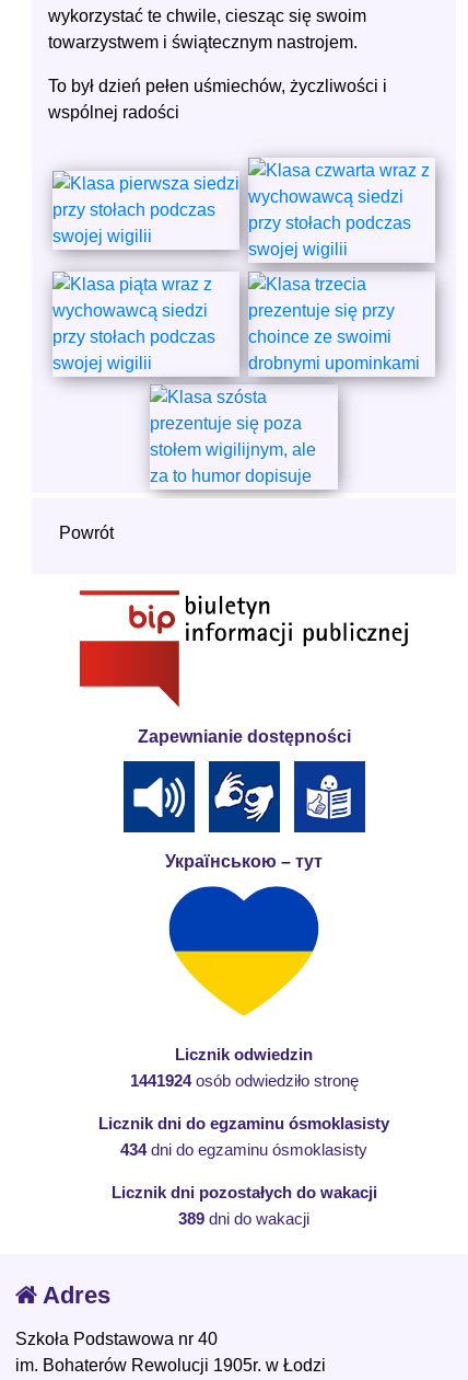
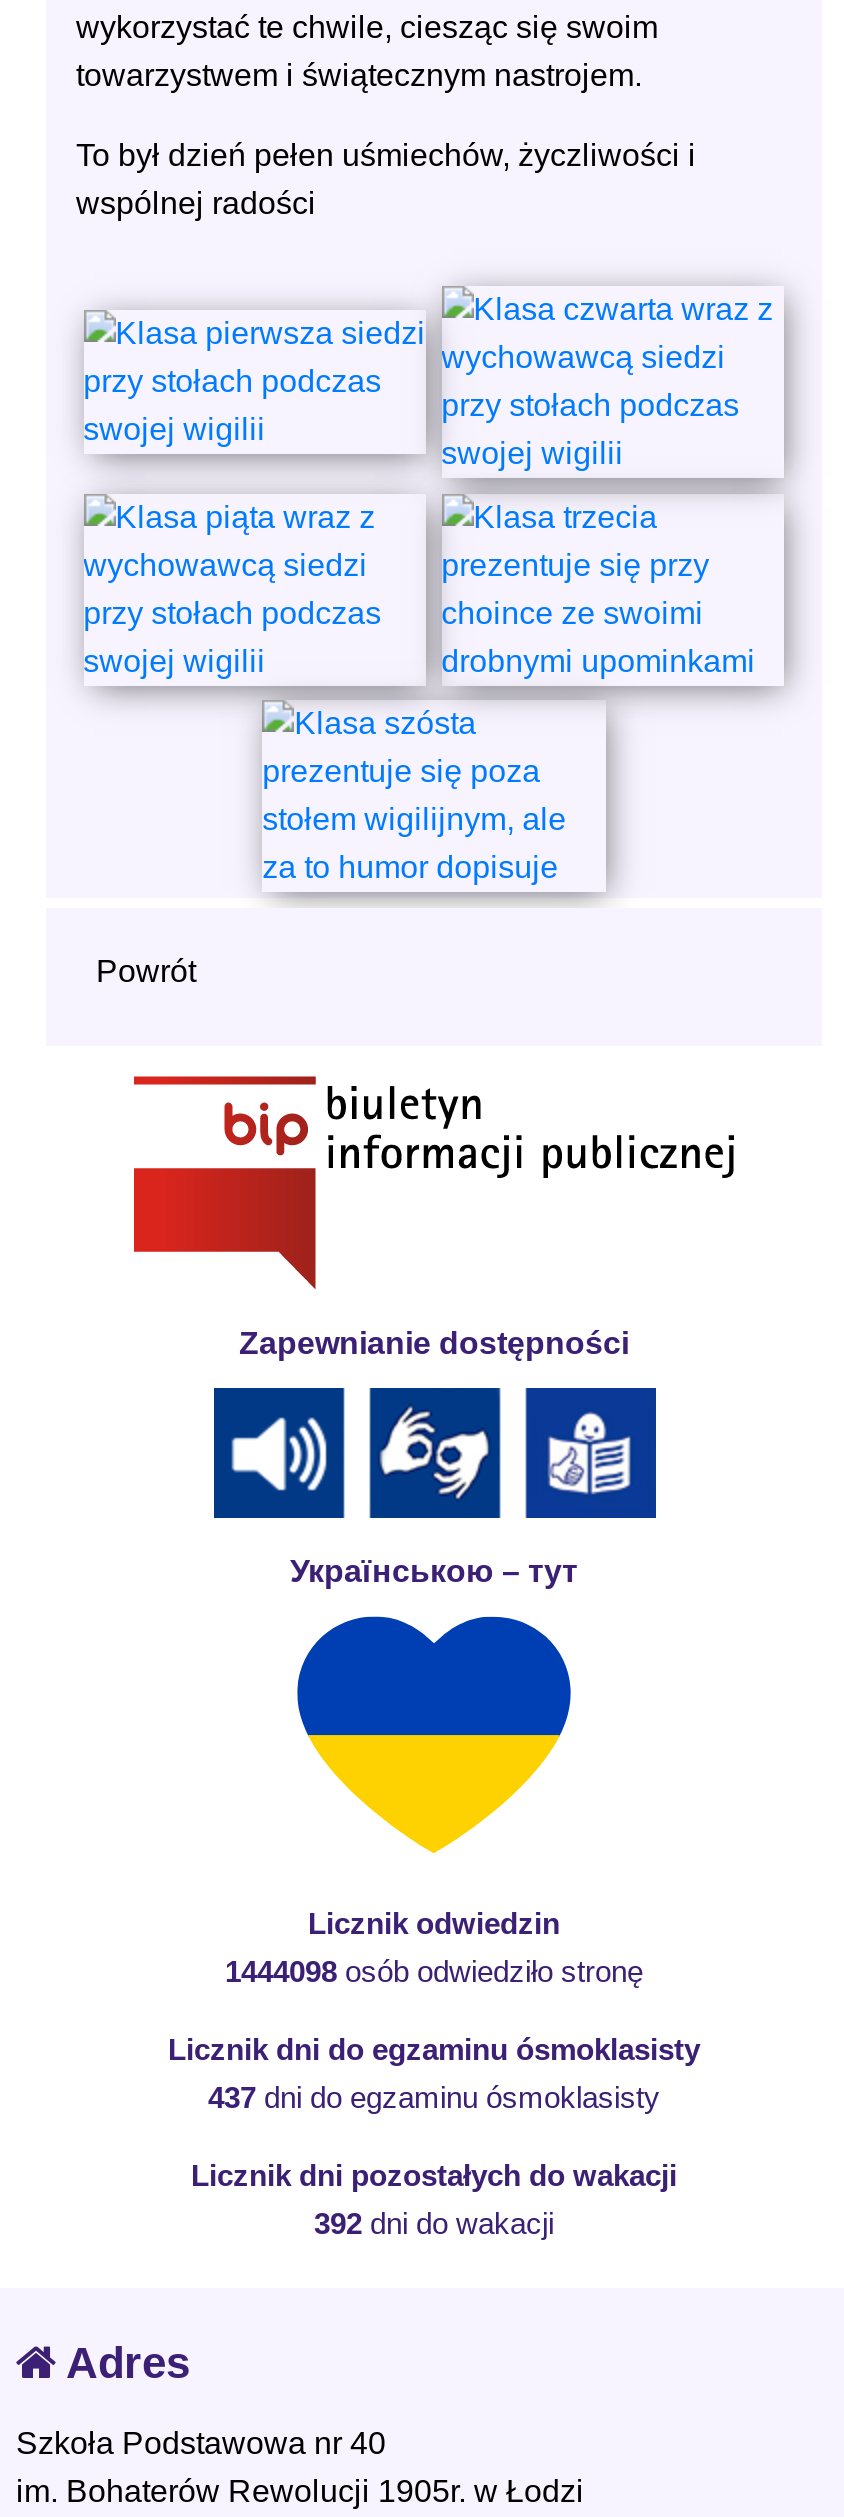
[130,1071,358,1090] 1441924 osób odwiedziło stronę -> [225,1954,643,1988] 1444098 osób odwiedziło stronę
[120,1140,367,1159] 434 dni do egzaminu ósmoklasisty -> [208,2080,660,2114] 437 dni do egzaminu ósmoklasisty
[178,1209,309,1228] 389 dni do wakacji -> [314,2206,554,2240] 392 dni do wakacji

